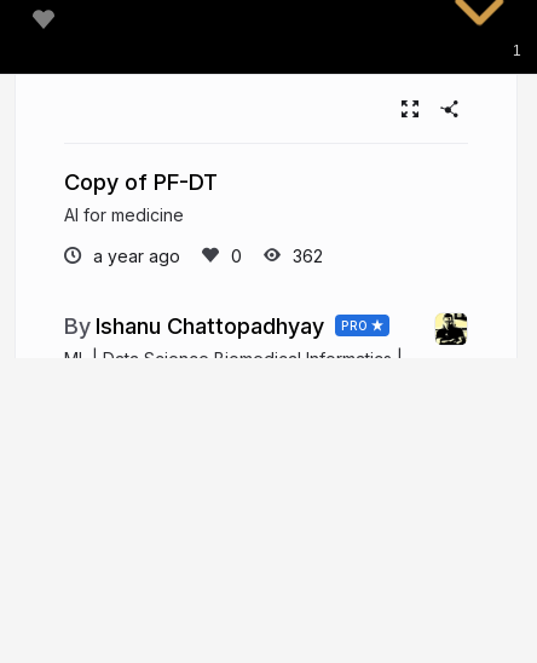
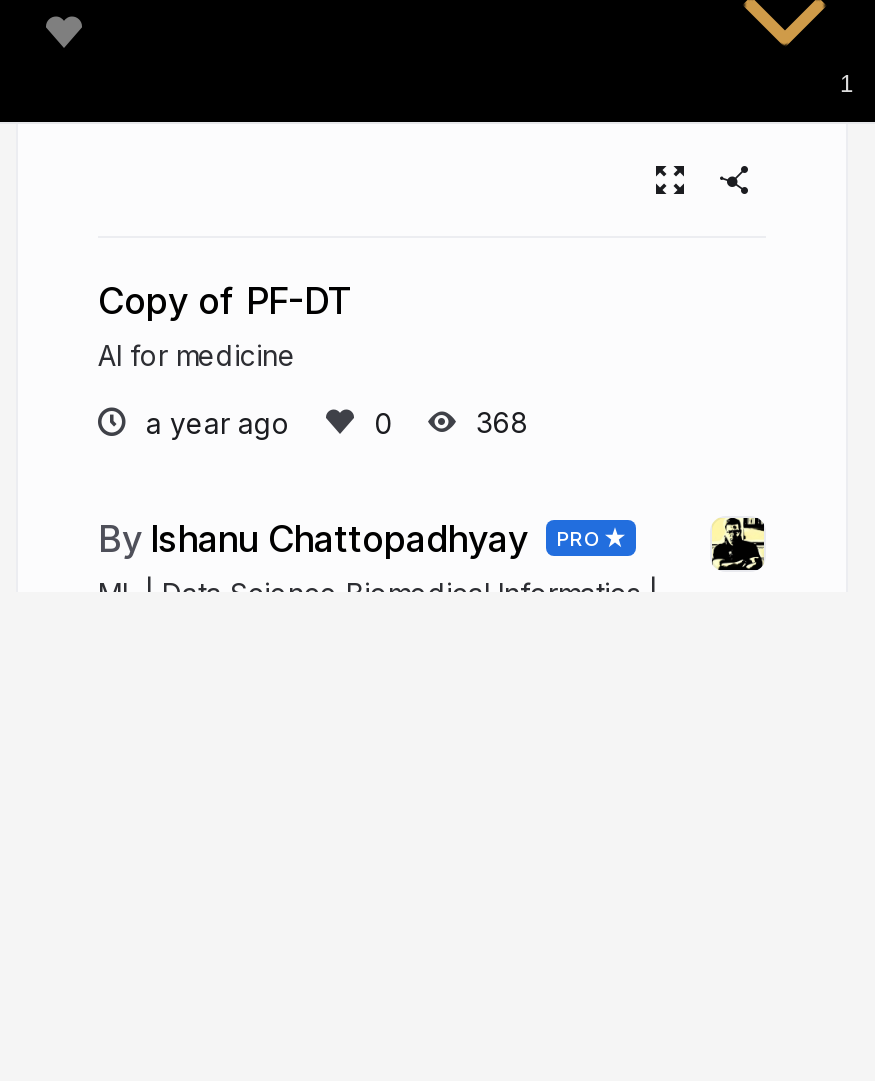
[293,245,323,266] 362 -> [476,405,528,439] 368

